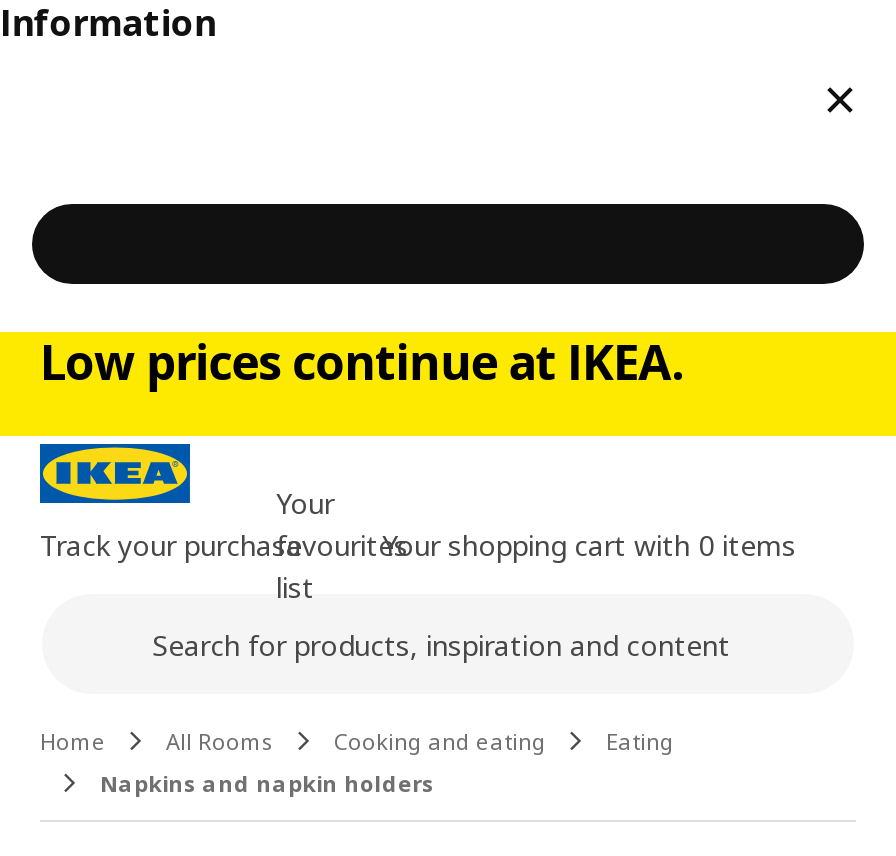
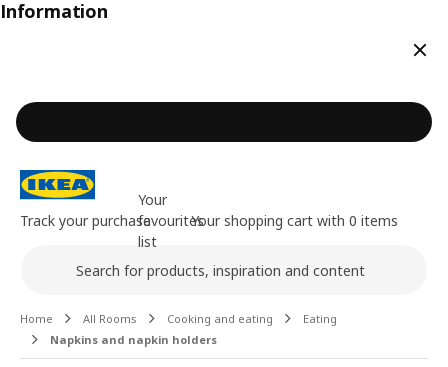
[40,328,682,394] Low prices continue at IKEA. -> none

